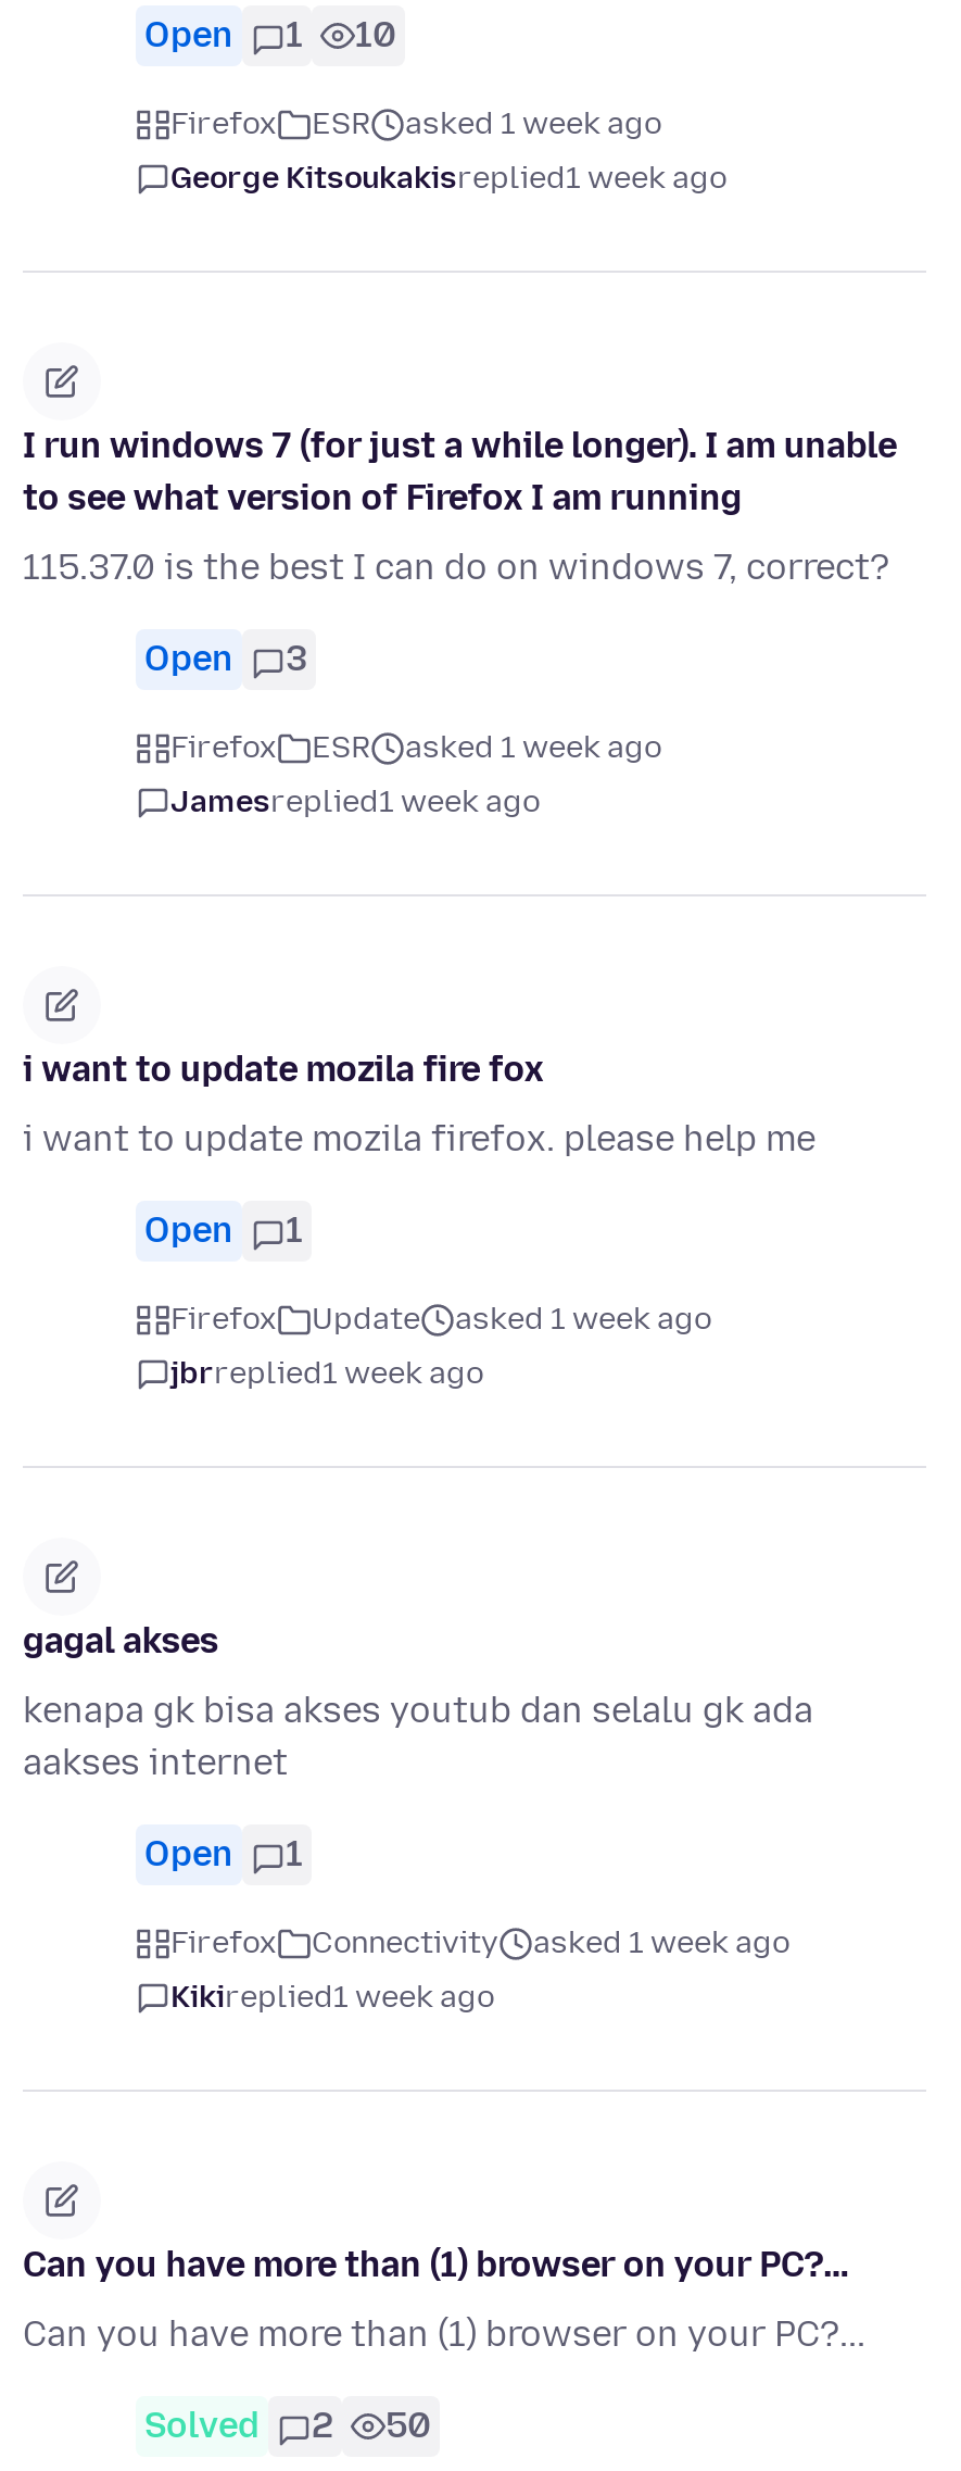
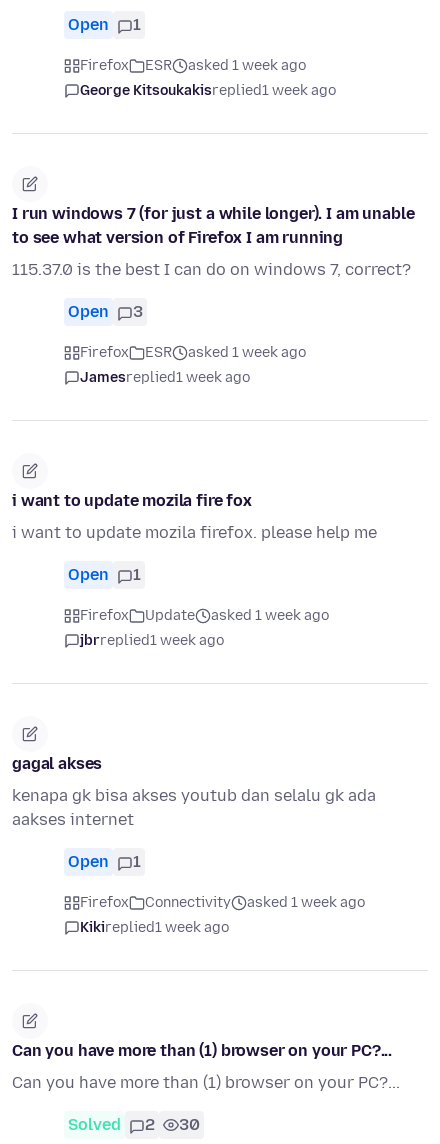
[355,15,396,57] 10 -> none
[144,2406,431,2447] Solved 2 50 -> [68,1115,200,1134] Solved 2 30

